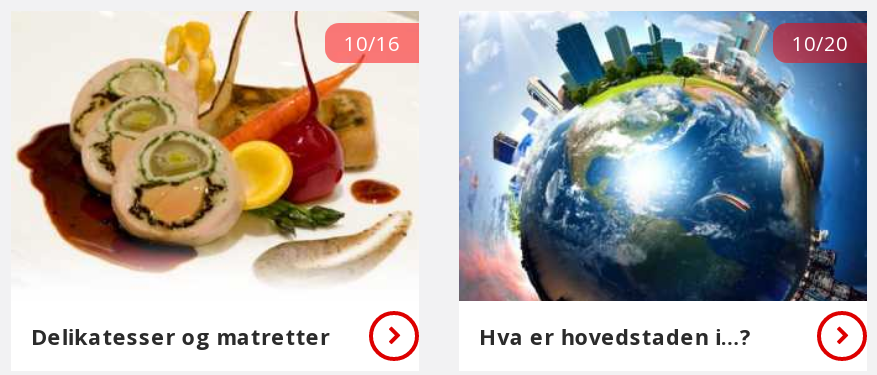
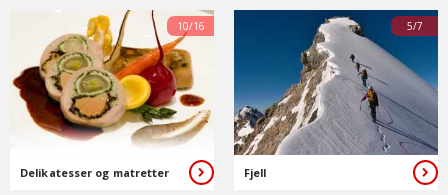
[459,11,867,303] [image] | 10/20 -> [233,9,438,156] [image] | 5/7
[479,321,750,351] Hva er hovedstaden i...? -> [244,165,266,180] Fjell

